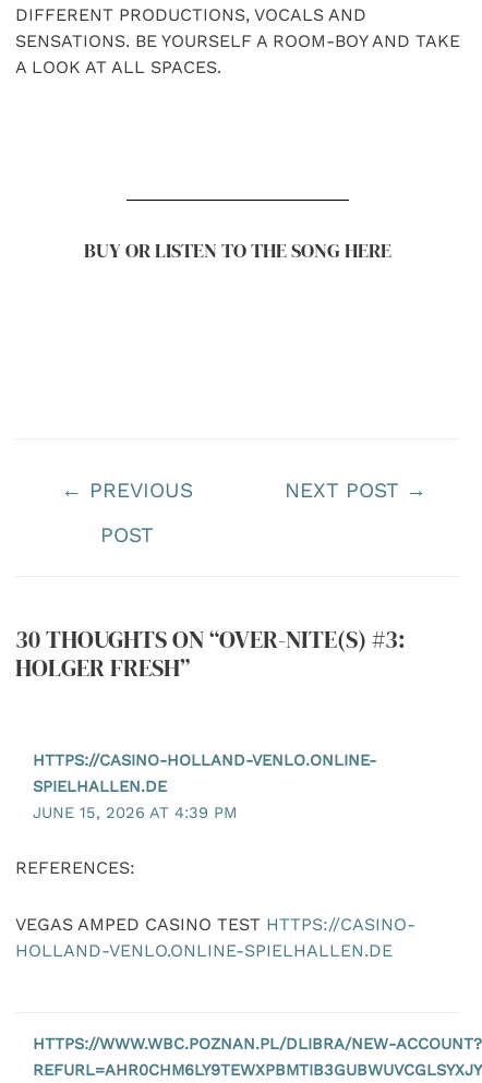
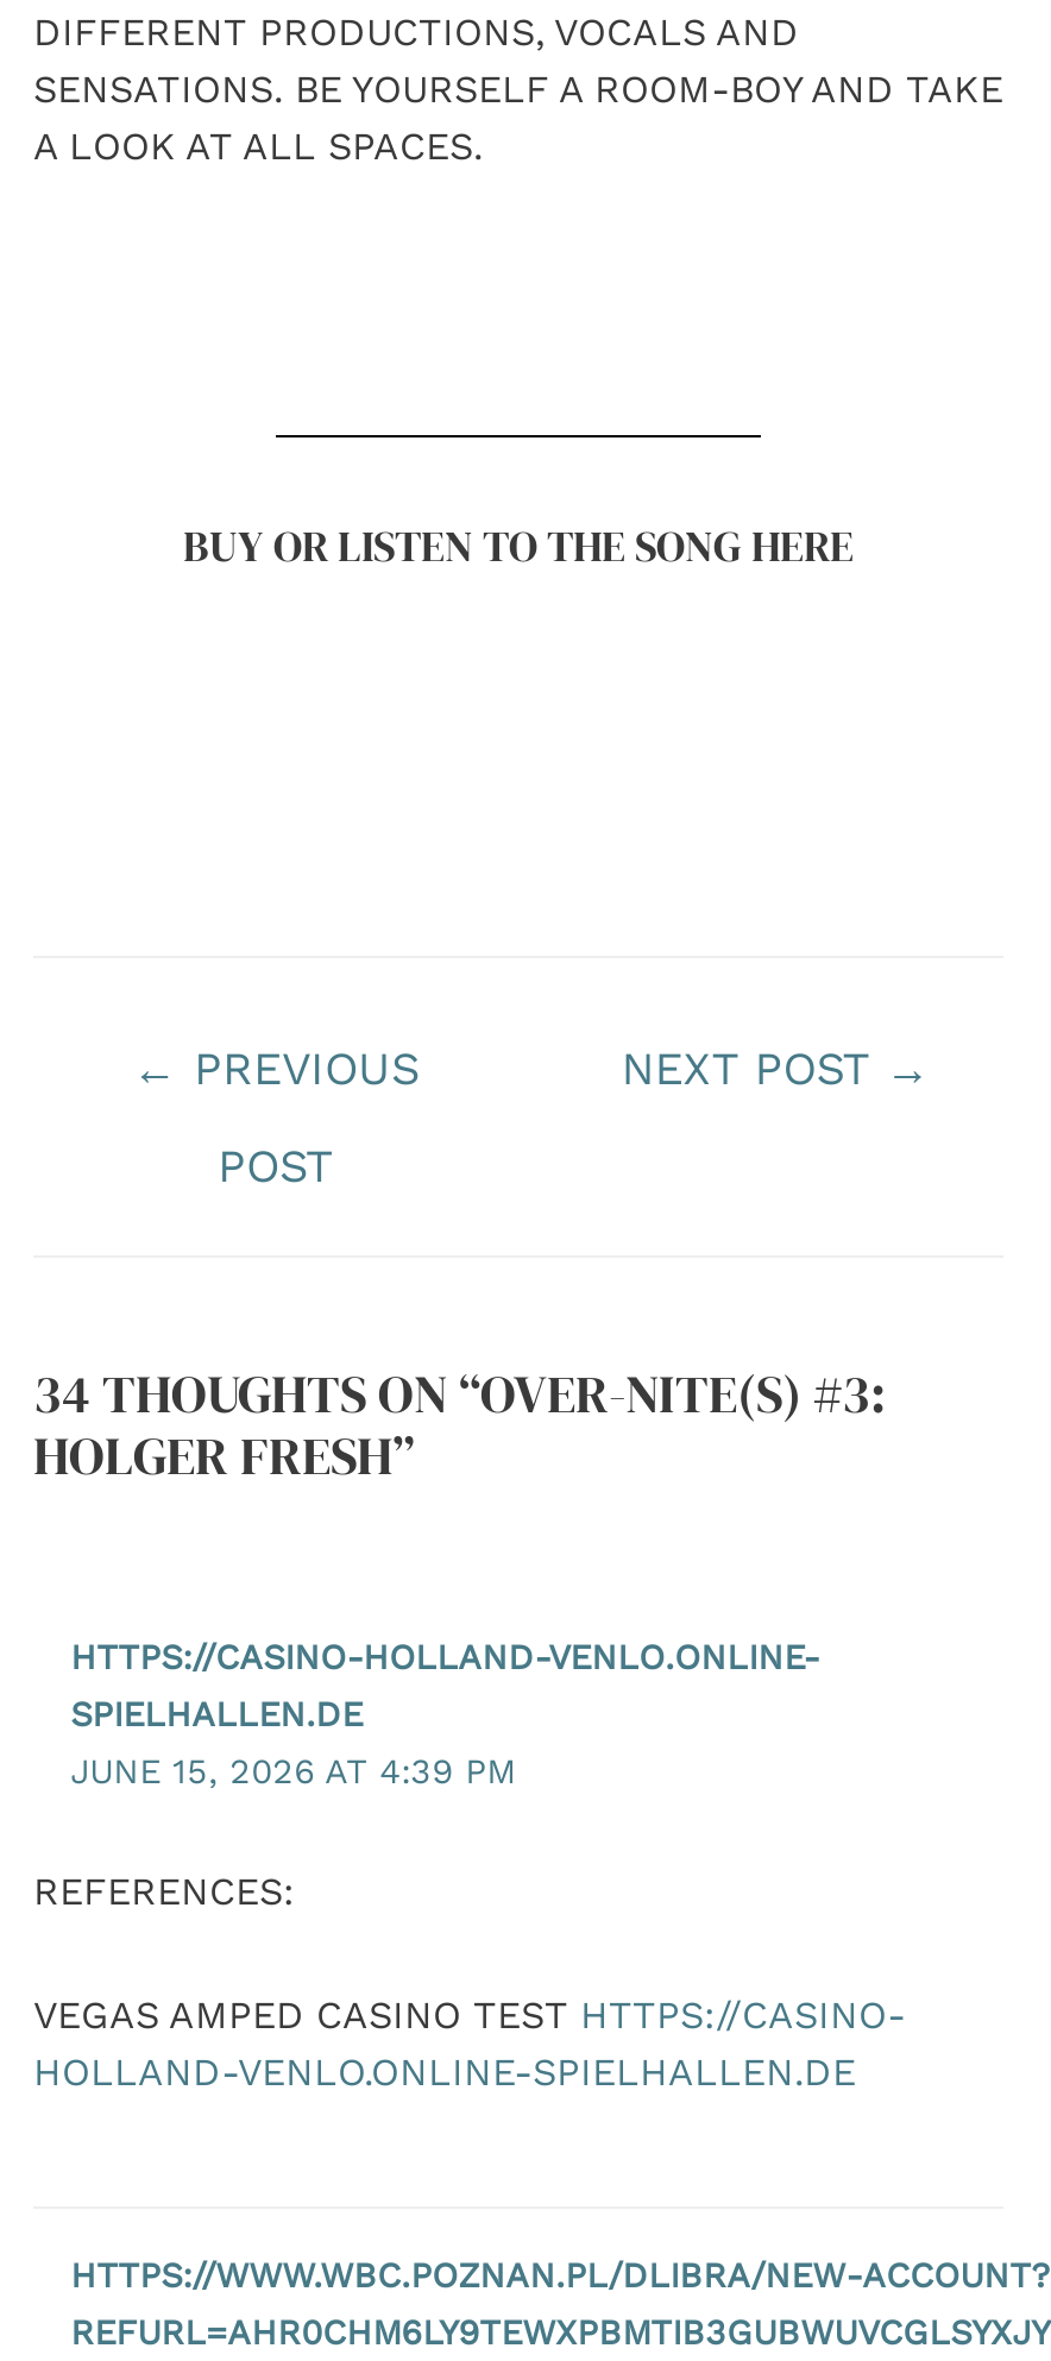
[15,623,406,656] 30 THOUGHTS ON “OVER-NITE(S) #3: -> [33,1358,887,1429] 34 THOUGHTS ON “OVER-NITE(S) #3:

